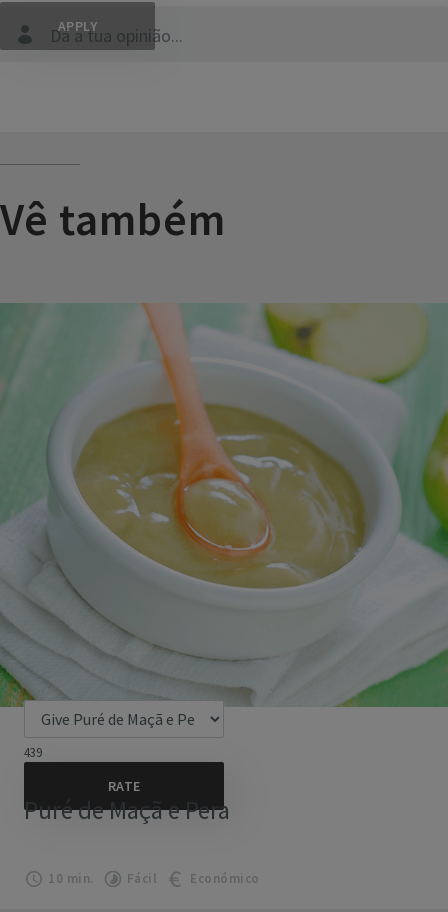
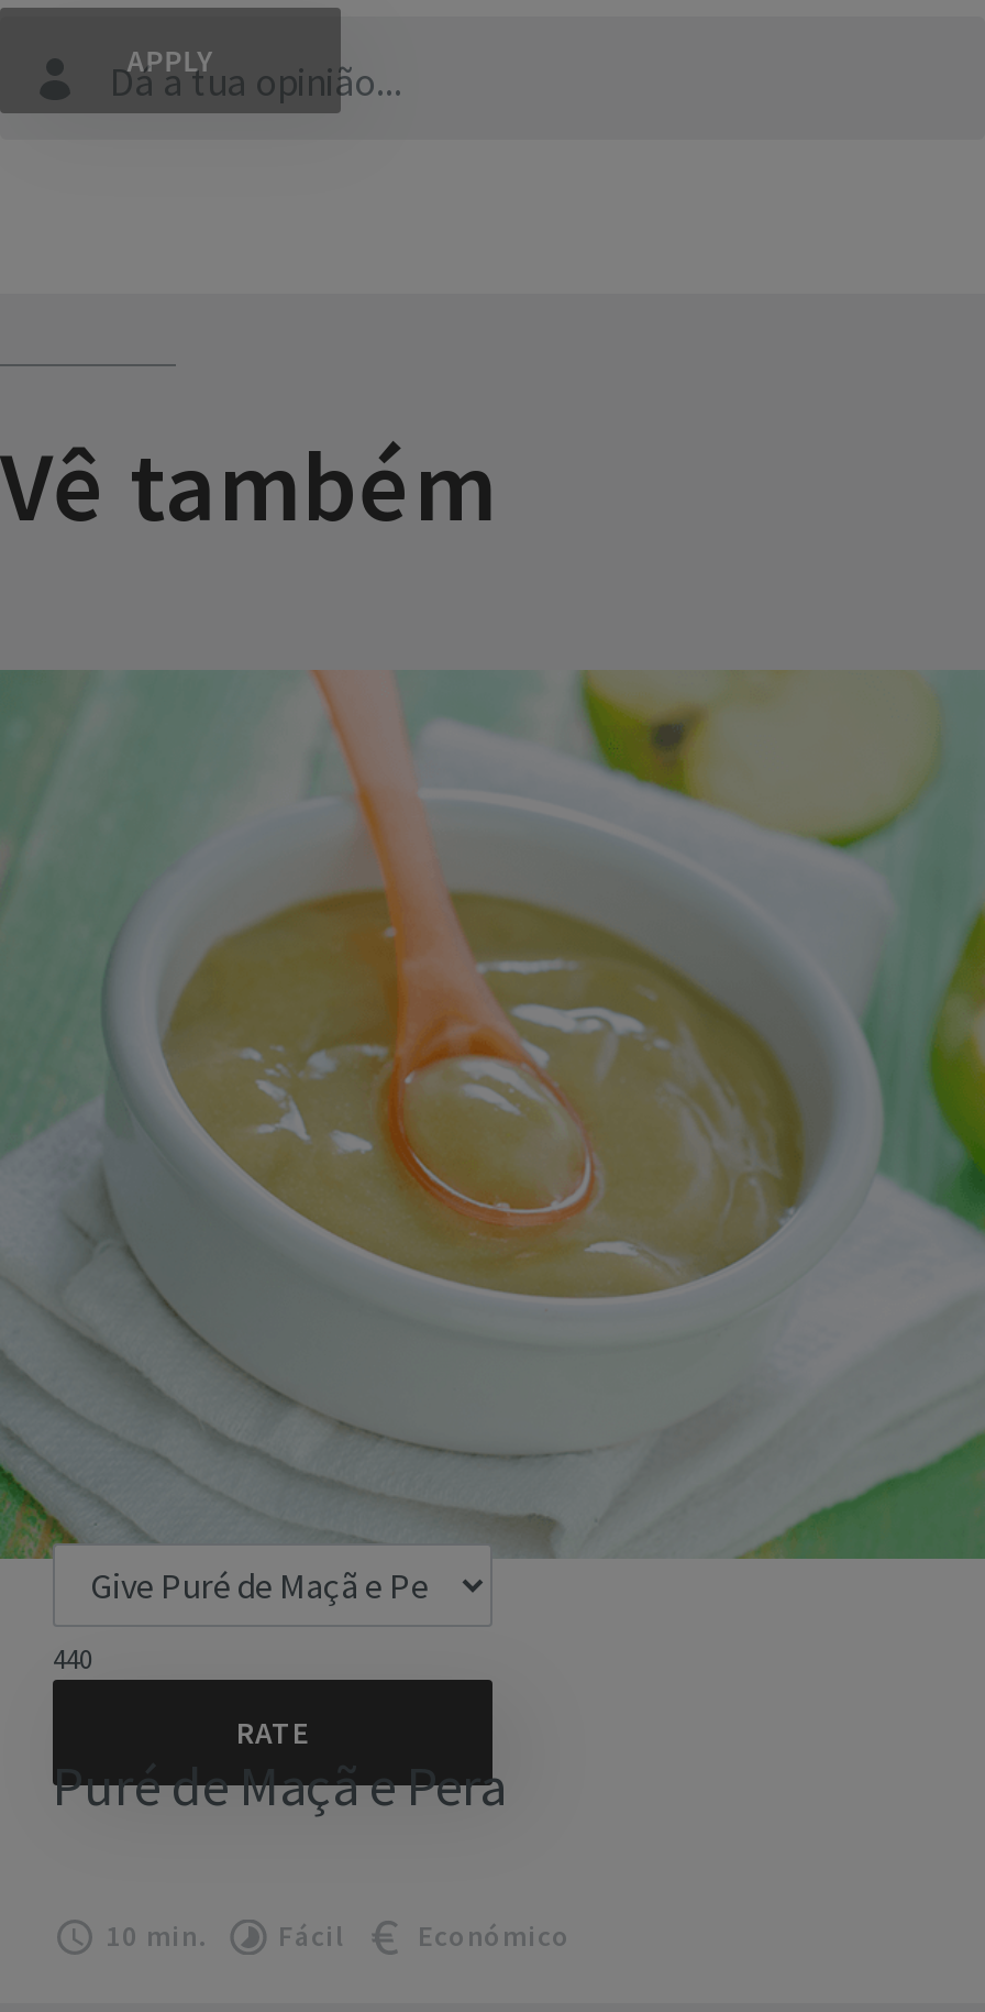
[24,744,42,760] 439 -> [53,1641,92,1676] 440

